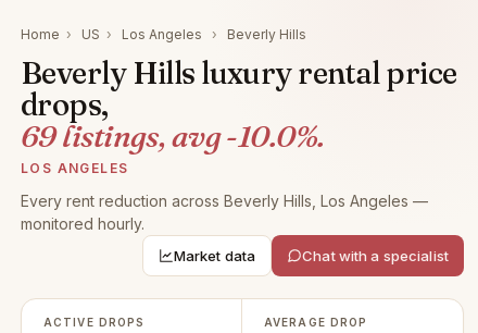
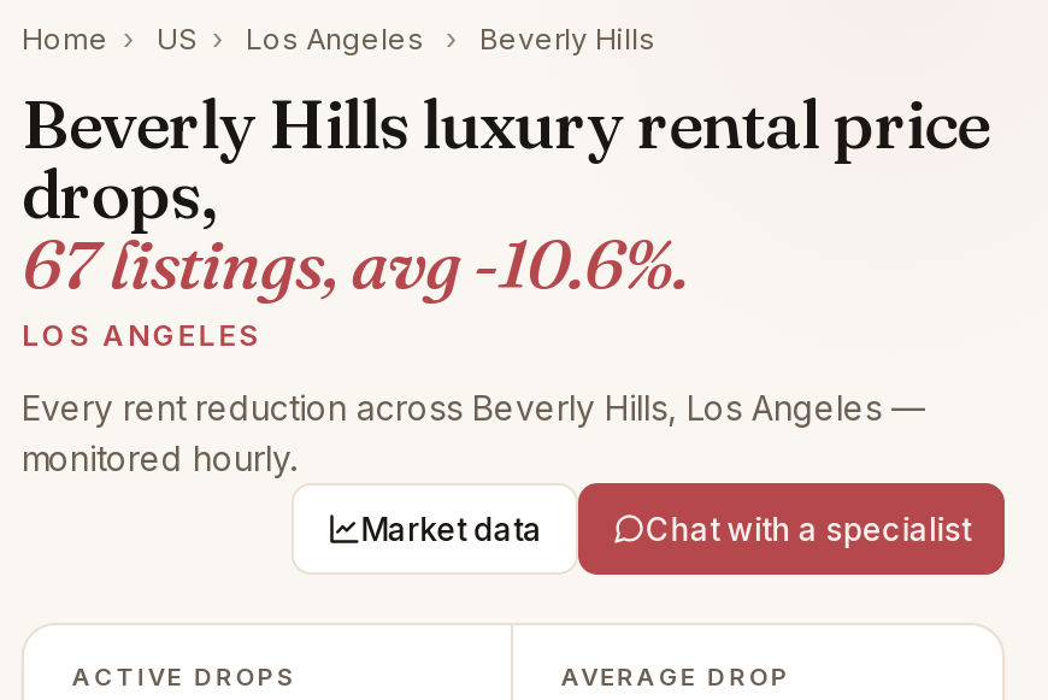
[21,118,324,155] 69 listings, avg -10.0%. -> [22,223,688,305] 67 listings, avg -10.6%.

